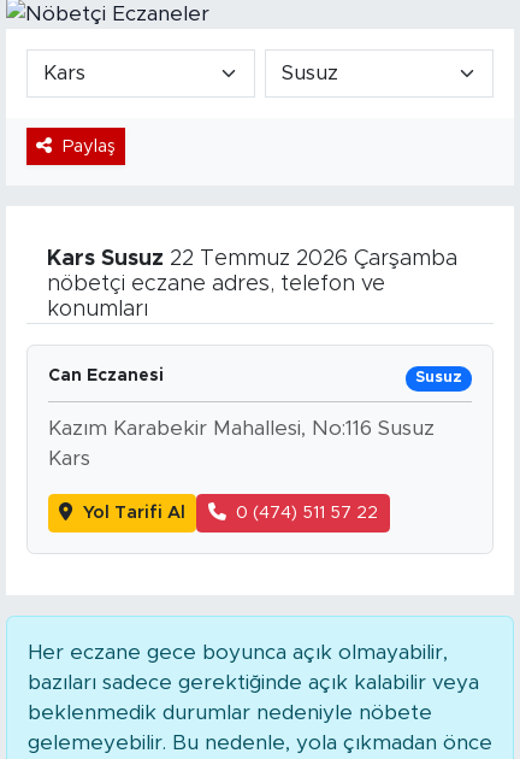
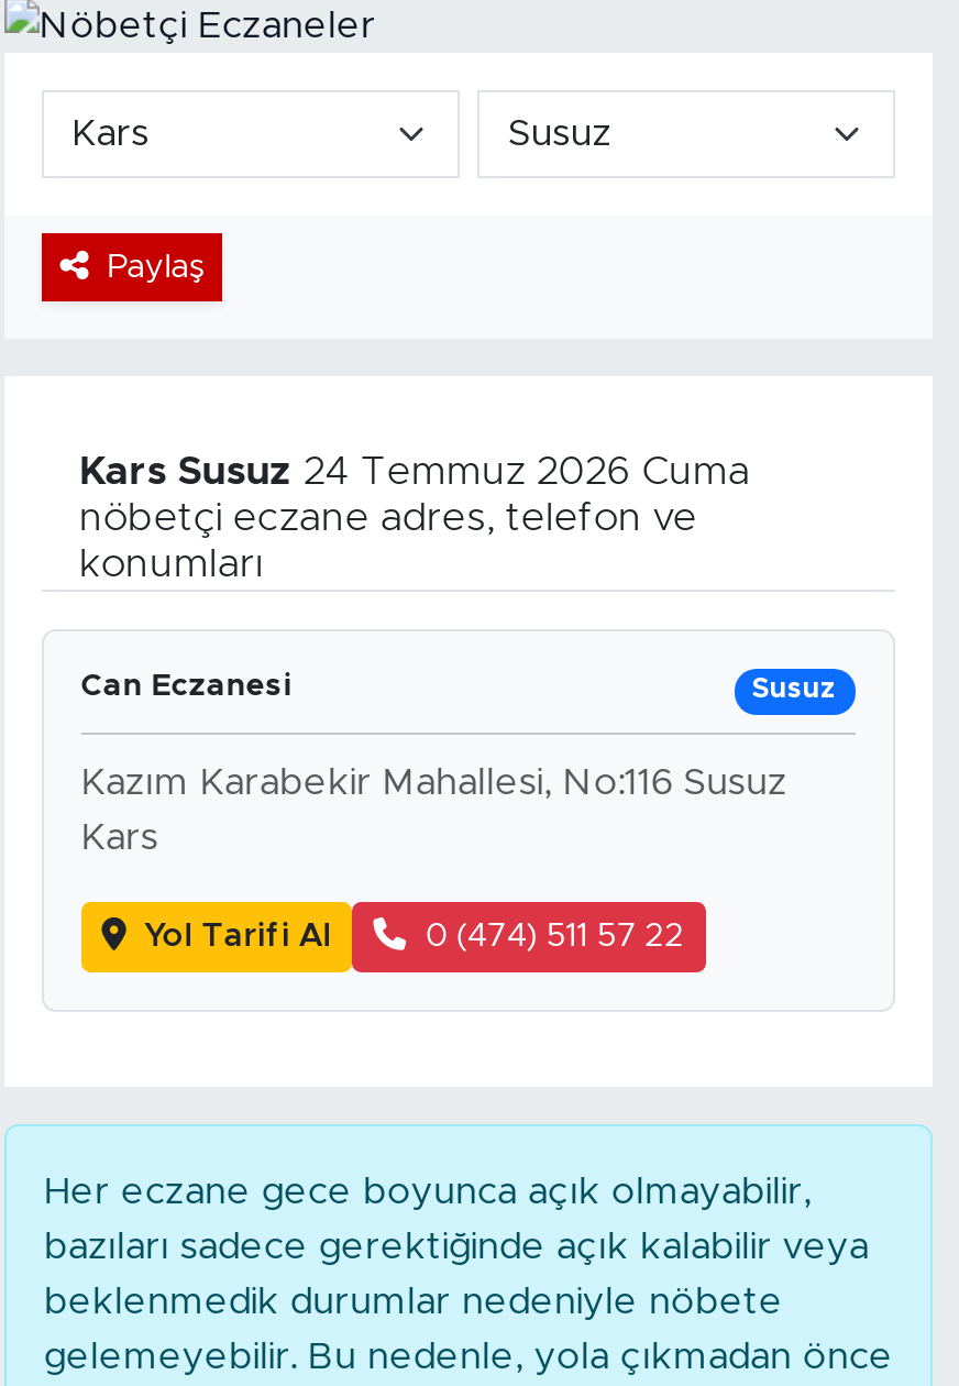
[47,248,457,270] Kars Susuz 22 Temmuz 2026 Çarşamba -> [79,453,750,492] Kars Susuz 24 Temmuz 2026 Cuma

